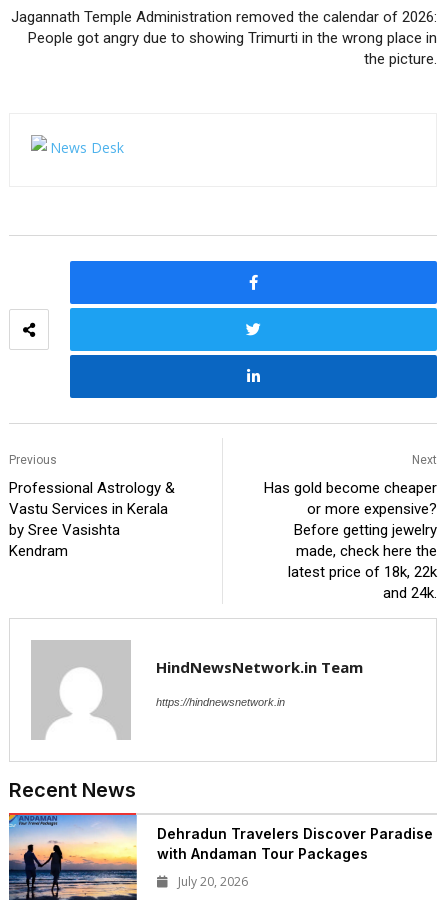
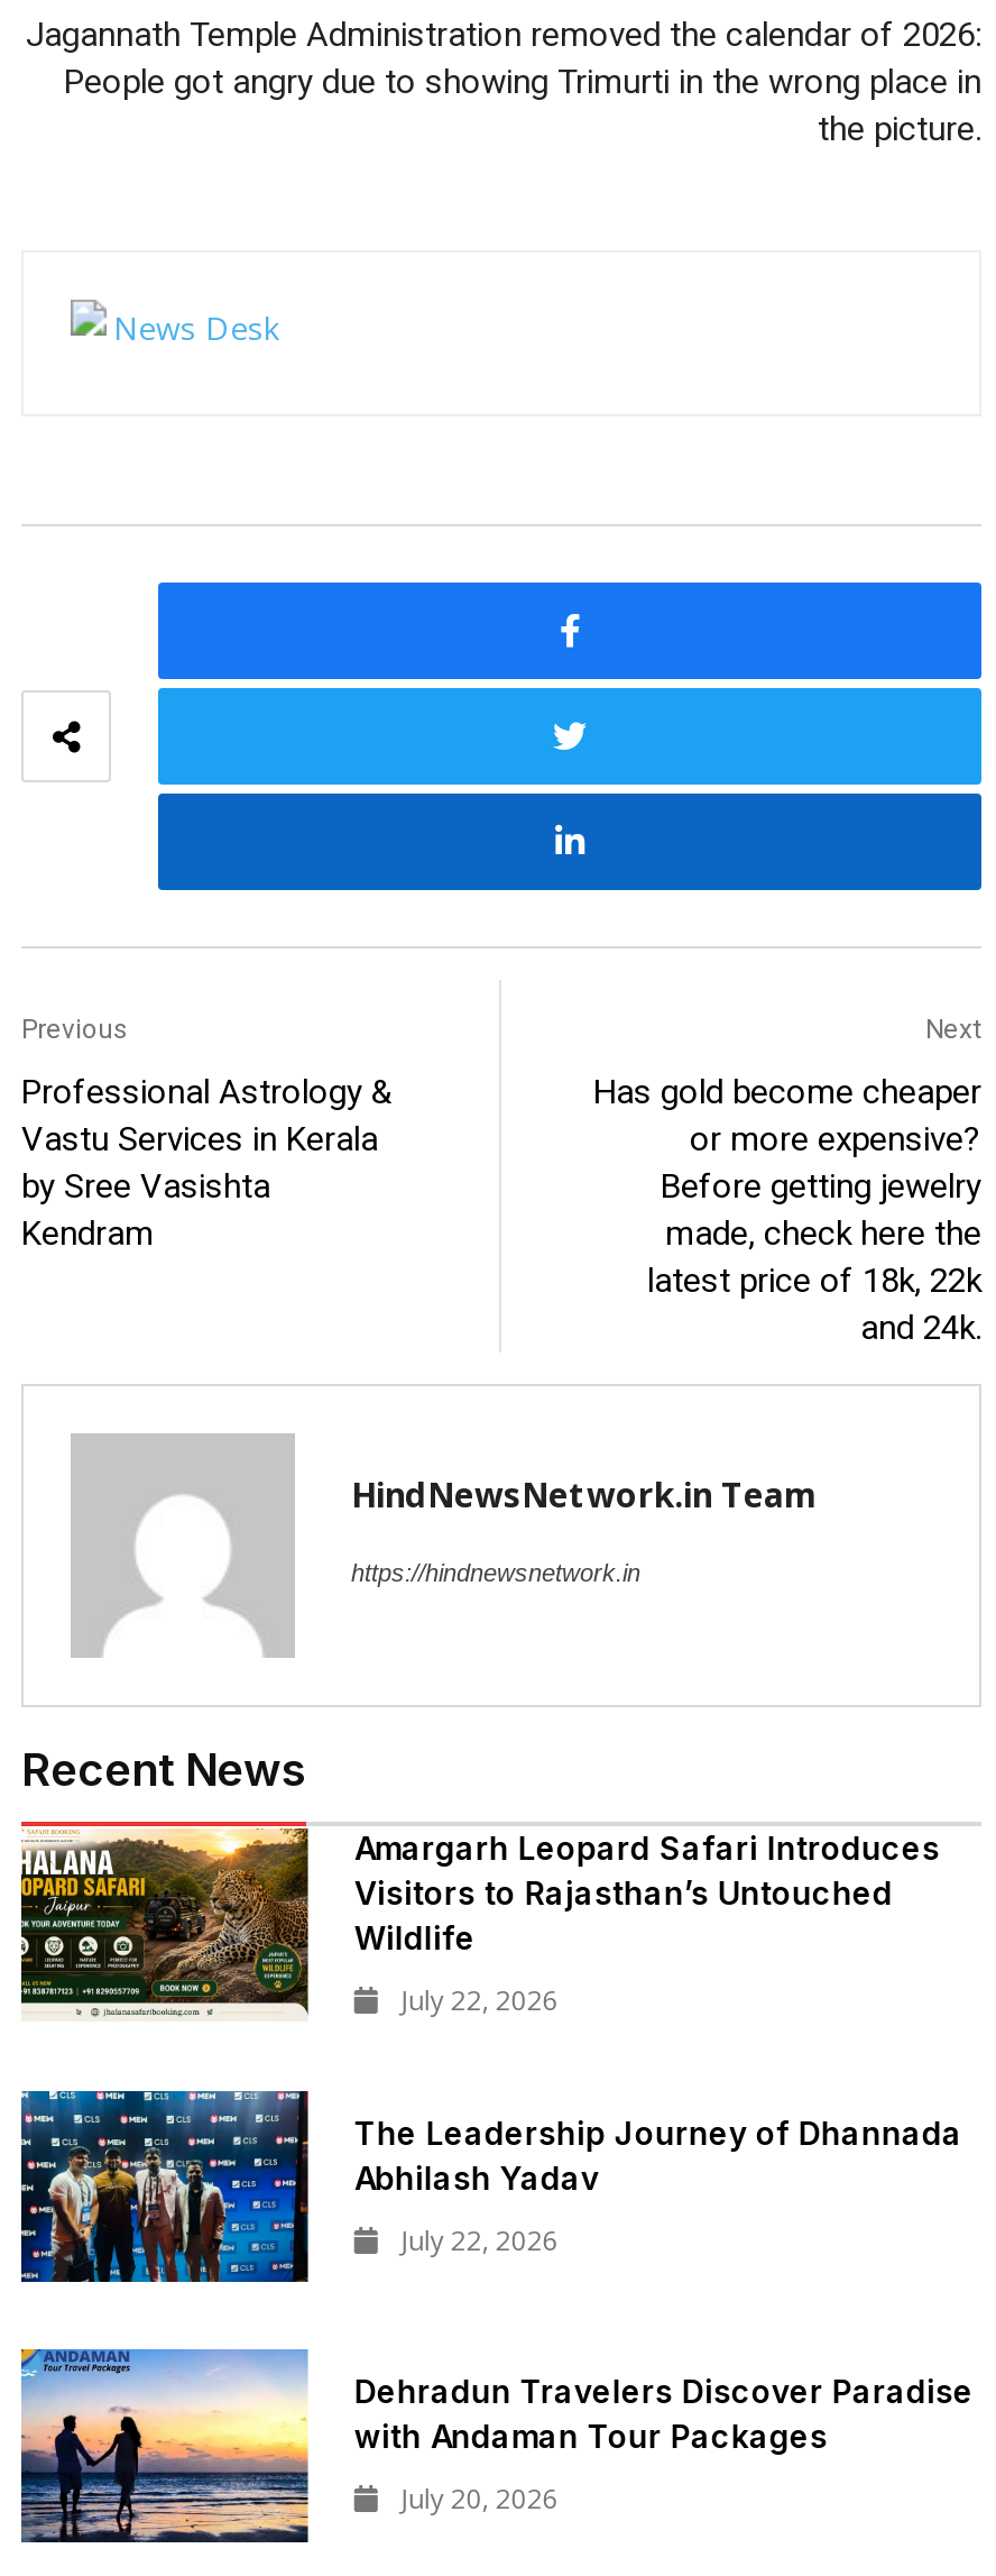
none -> [19,1822,962,2258] [image] | Amargarh Leopard Safari Introduces | Visitors to Rajasthan’s Untouched | Wildlife | July 22, 2026 | The Leadership Journey of Dhannada | Abhilash Yadav | July 22, 2026
none -> [19,2089,311,2286] [image]

